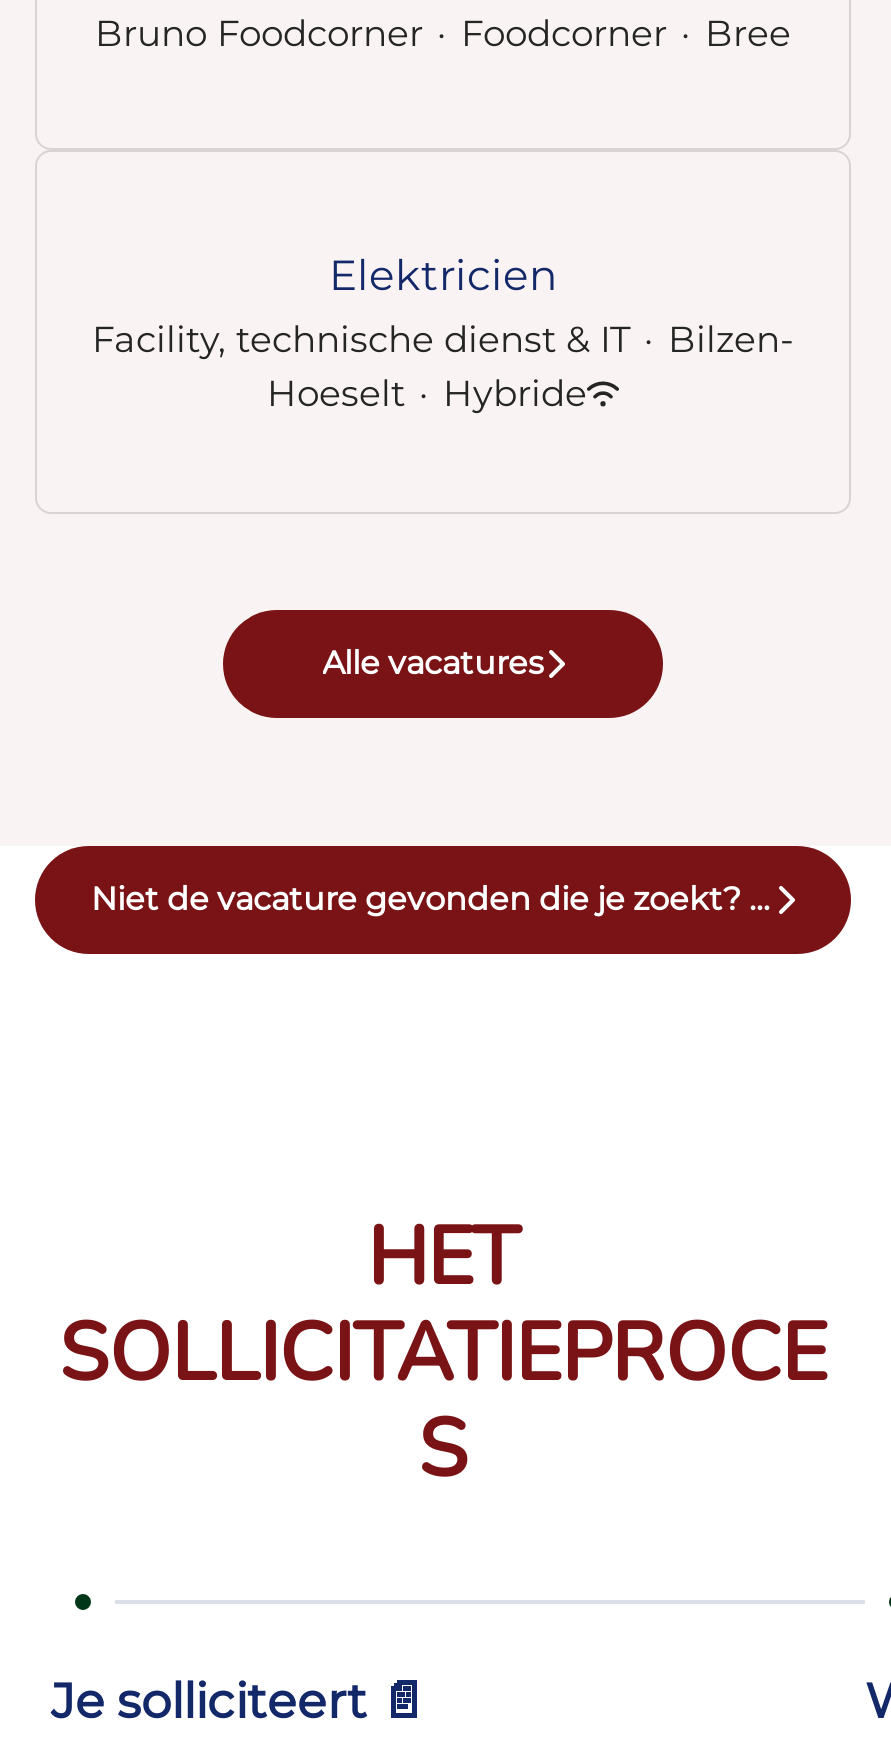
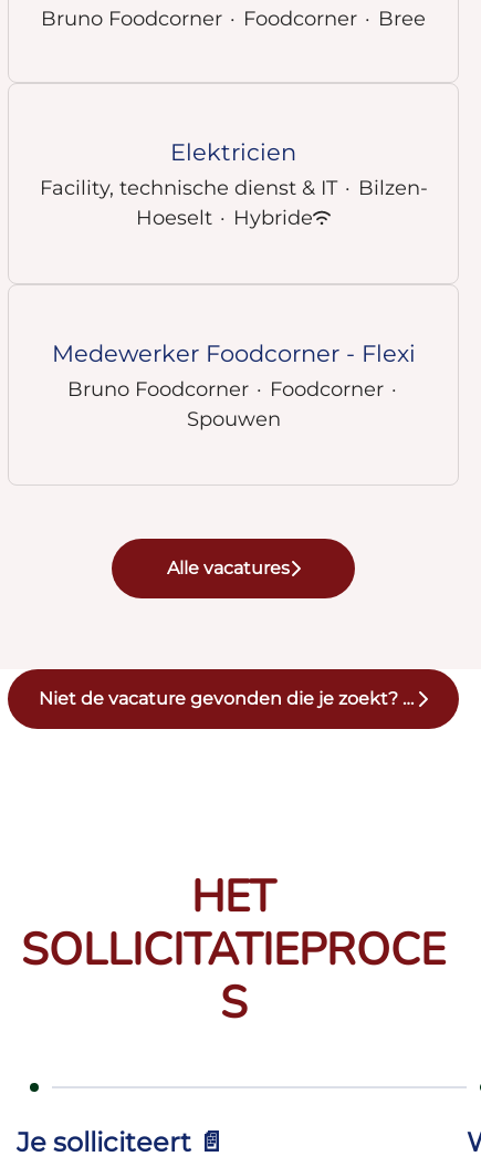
none -> [51,339,415,431] Medewerker Foodcorner - Flexi | Bruno Foodcorner · Foodcorner · | Spouwen

